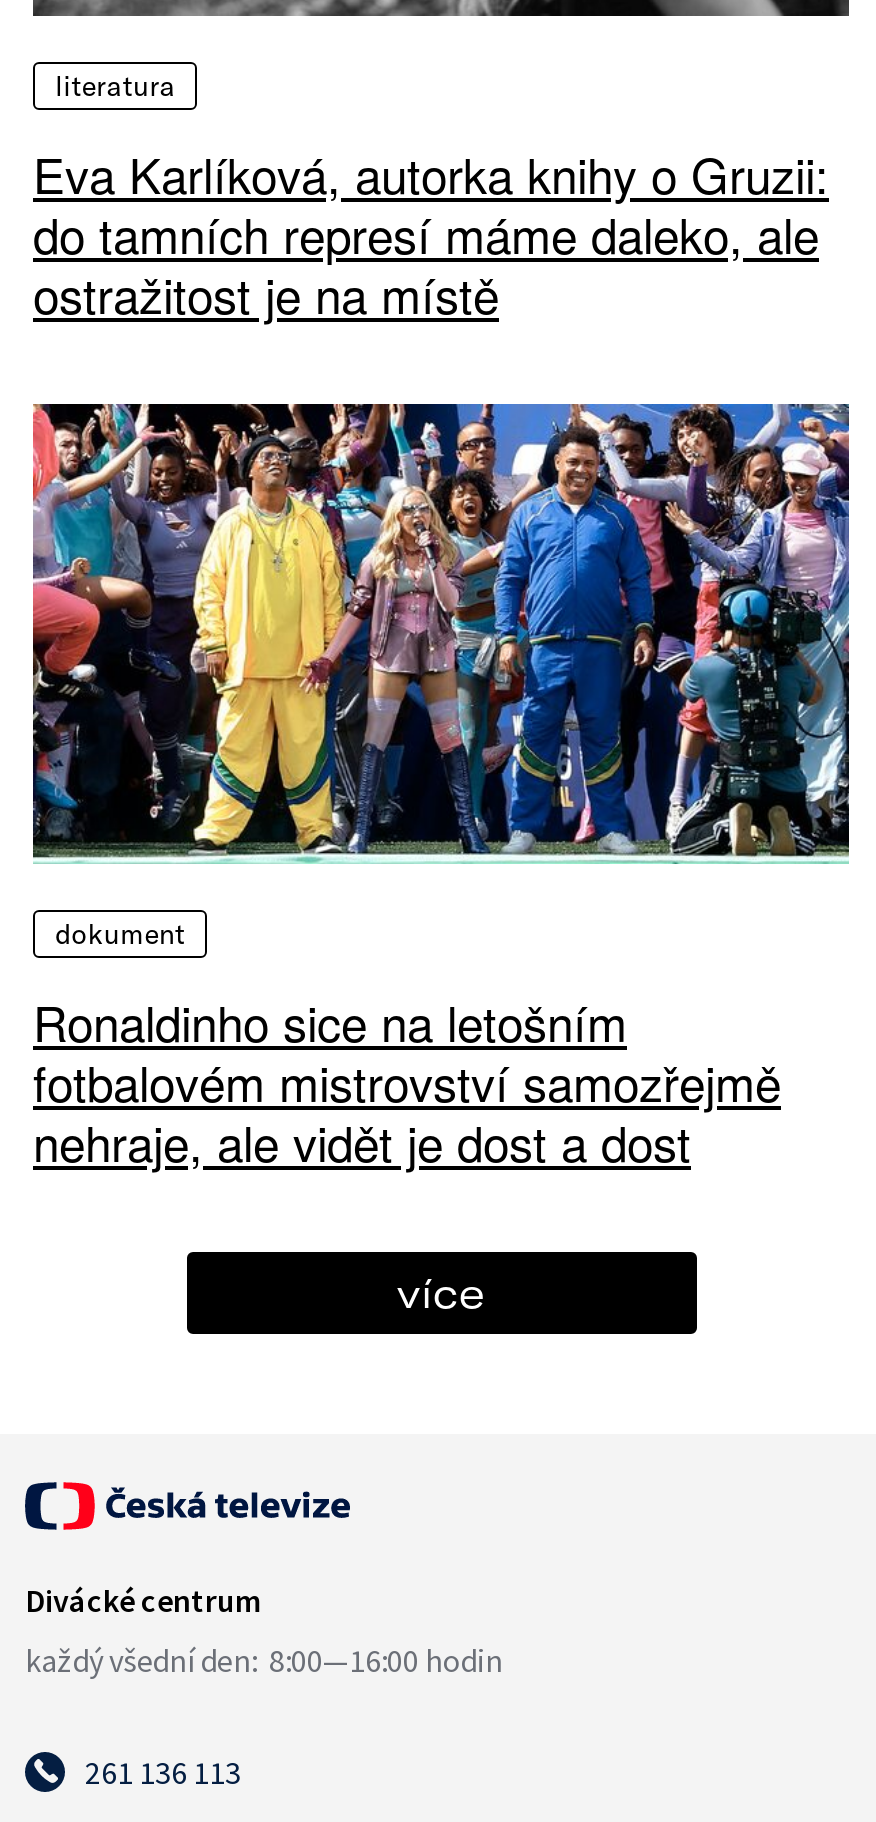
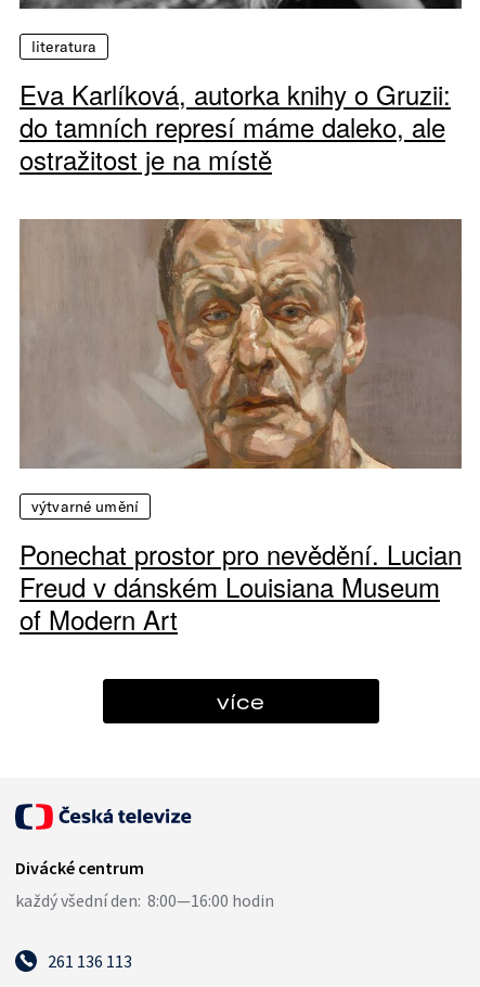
[31,402,851,953] [image] | dokument -> [20,218,463,517] [image] | výtvarné umění
[33,987,781,1177] Ronaldinho sice na letošním | fotbalovém mistrovství samozřejmě | nehraje, ale vidět je dost a dost -> [20,535,462,638] Ponechat prostor pro nevědění. Lucian | Freud v dánském Louisiana Museum | of Modern Art

